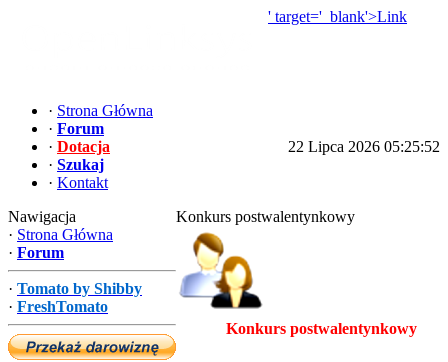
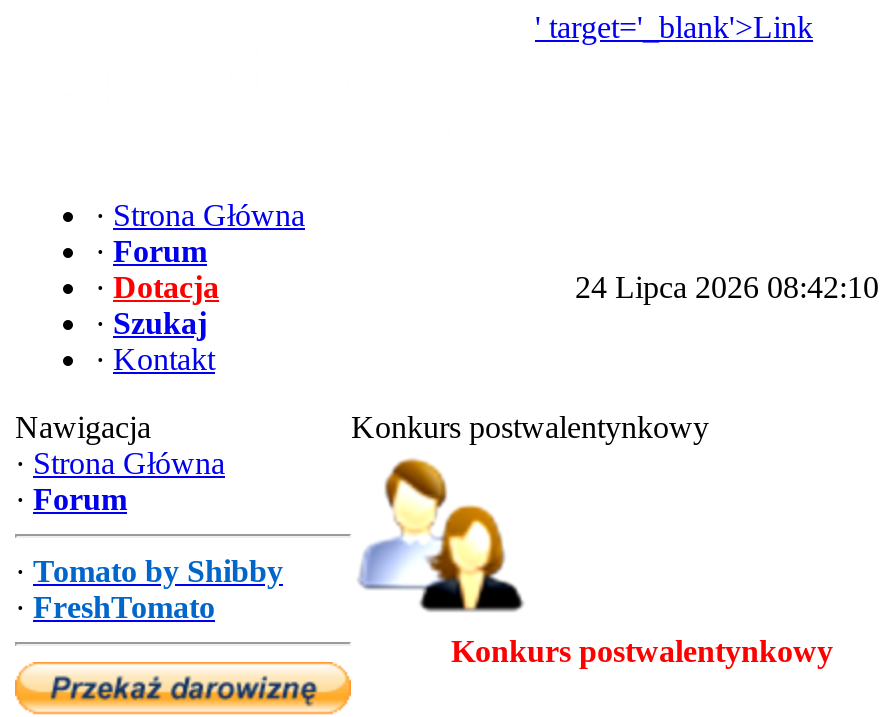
[288,138,440,155] 22 Lipca 2026 05:25:52 -> [575,270,879,304] 24 Lipca 2026 08:42:10

